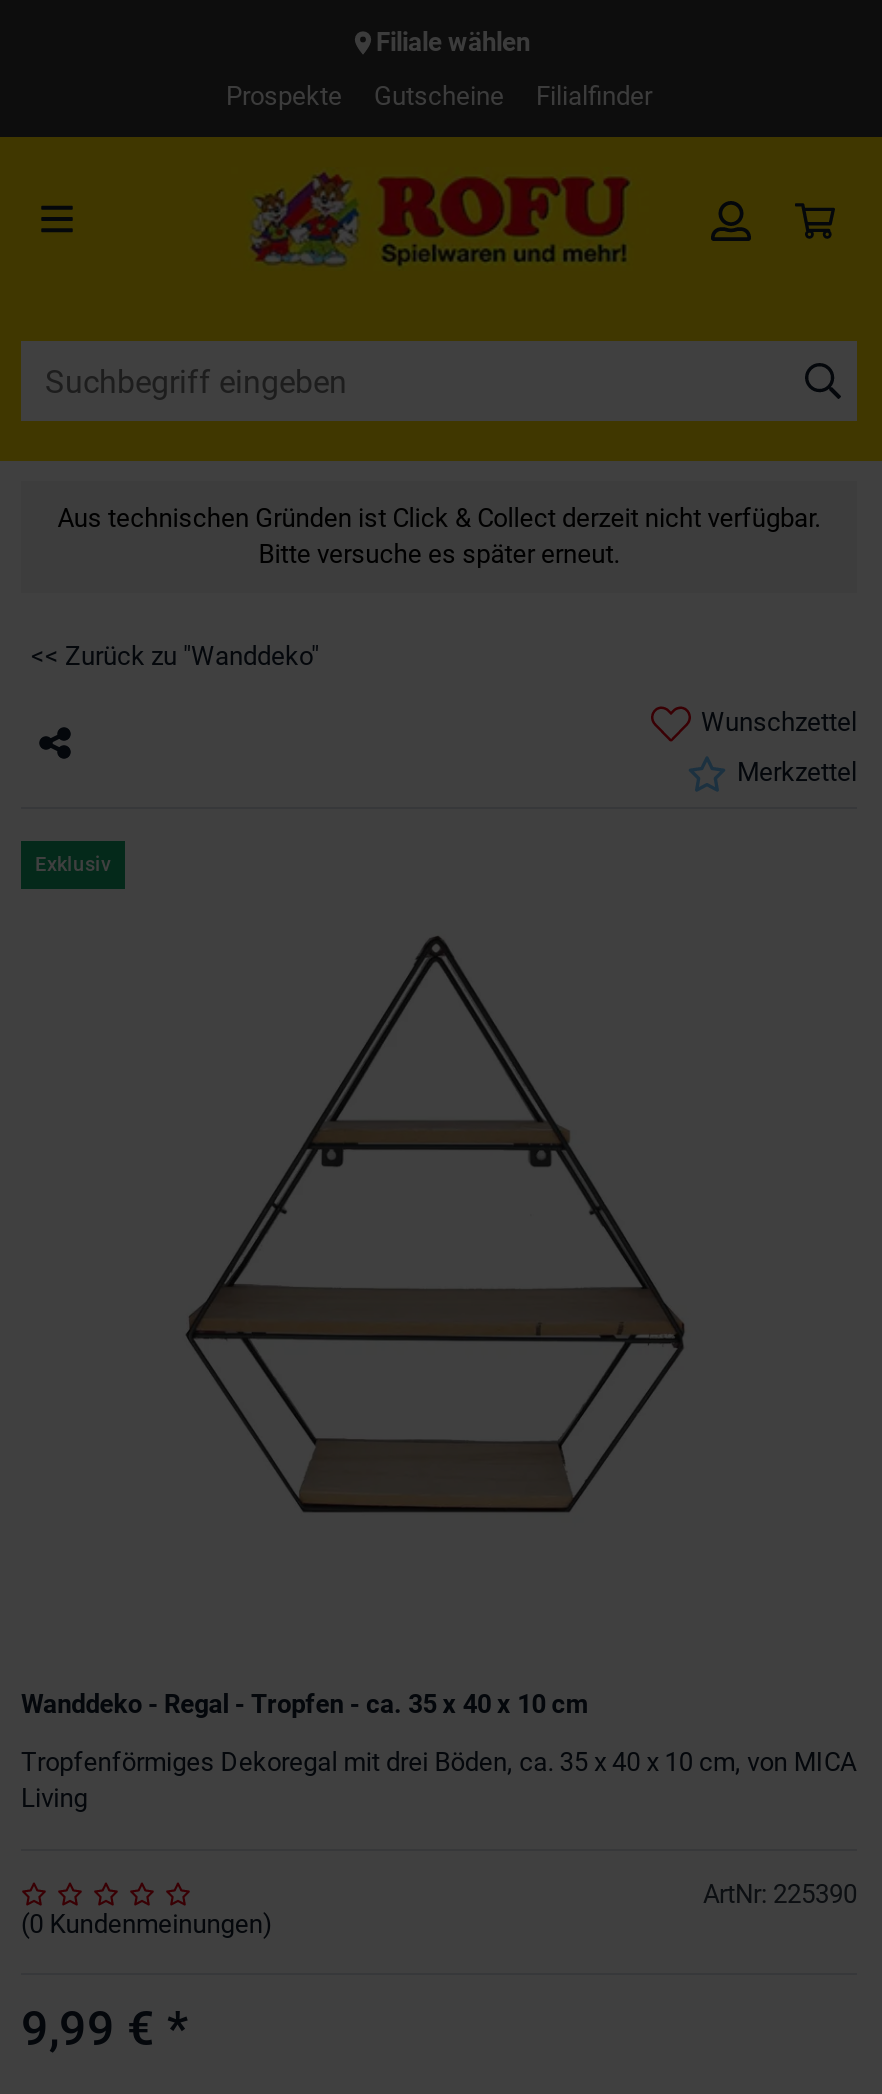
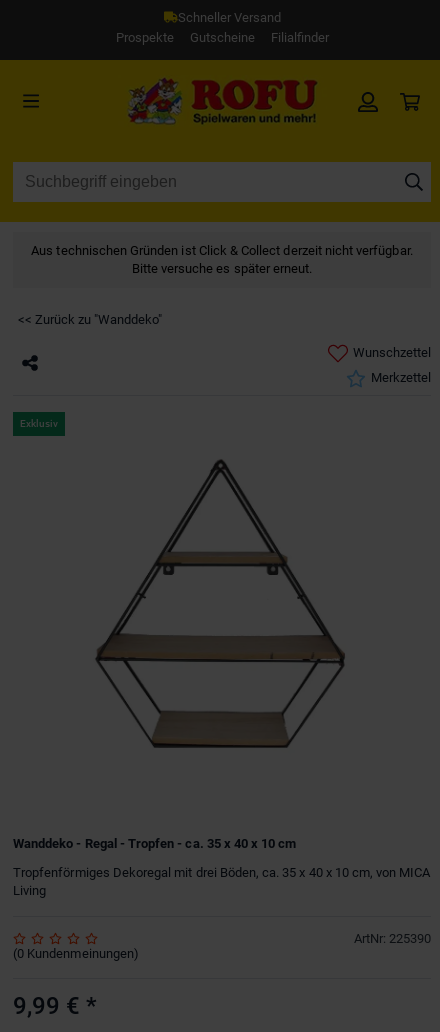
[376,26,530,56] Filiale wählen -> [177,9,280,24] Schneller Versand

